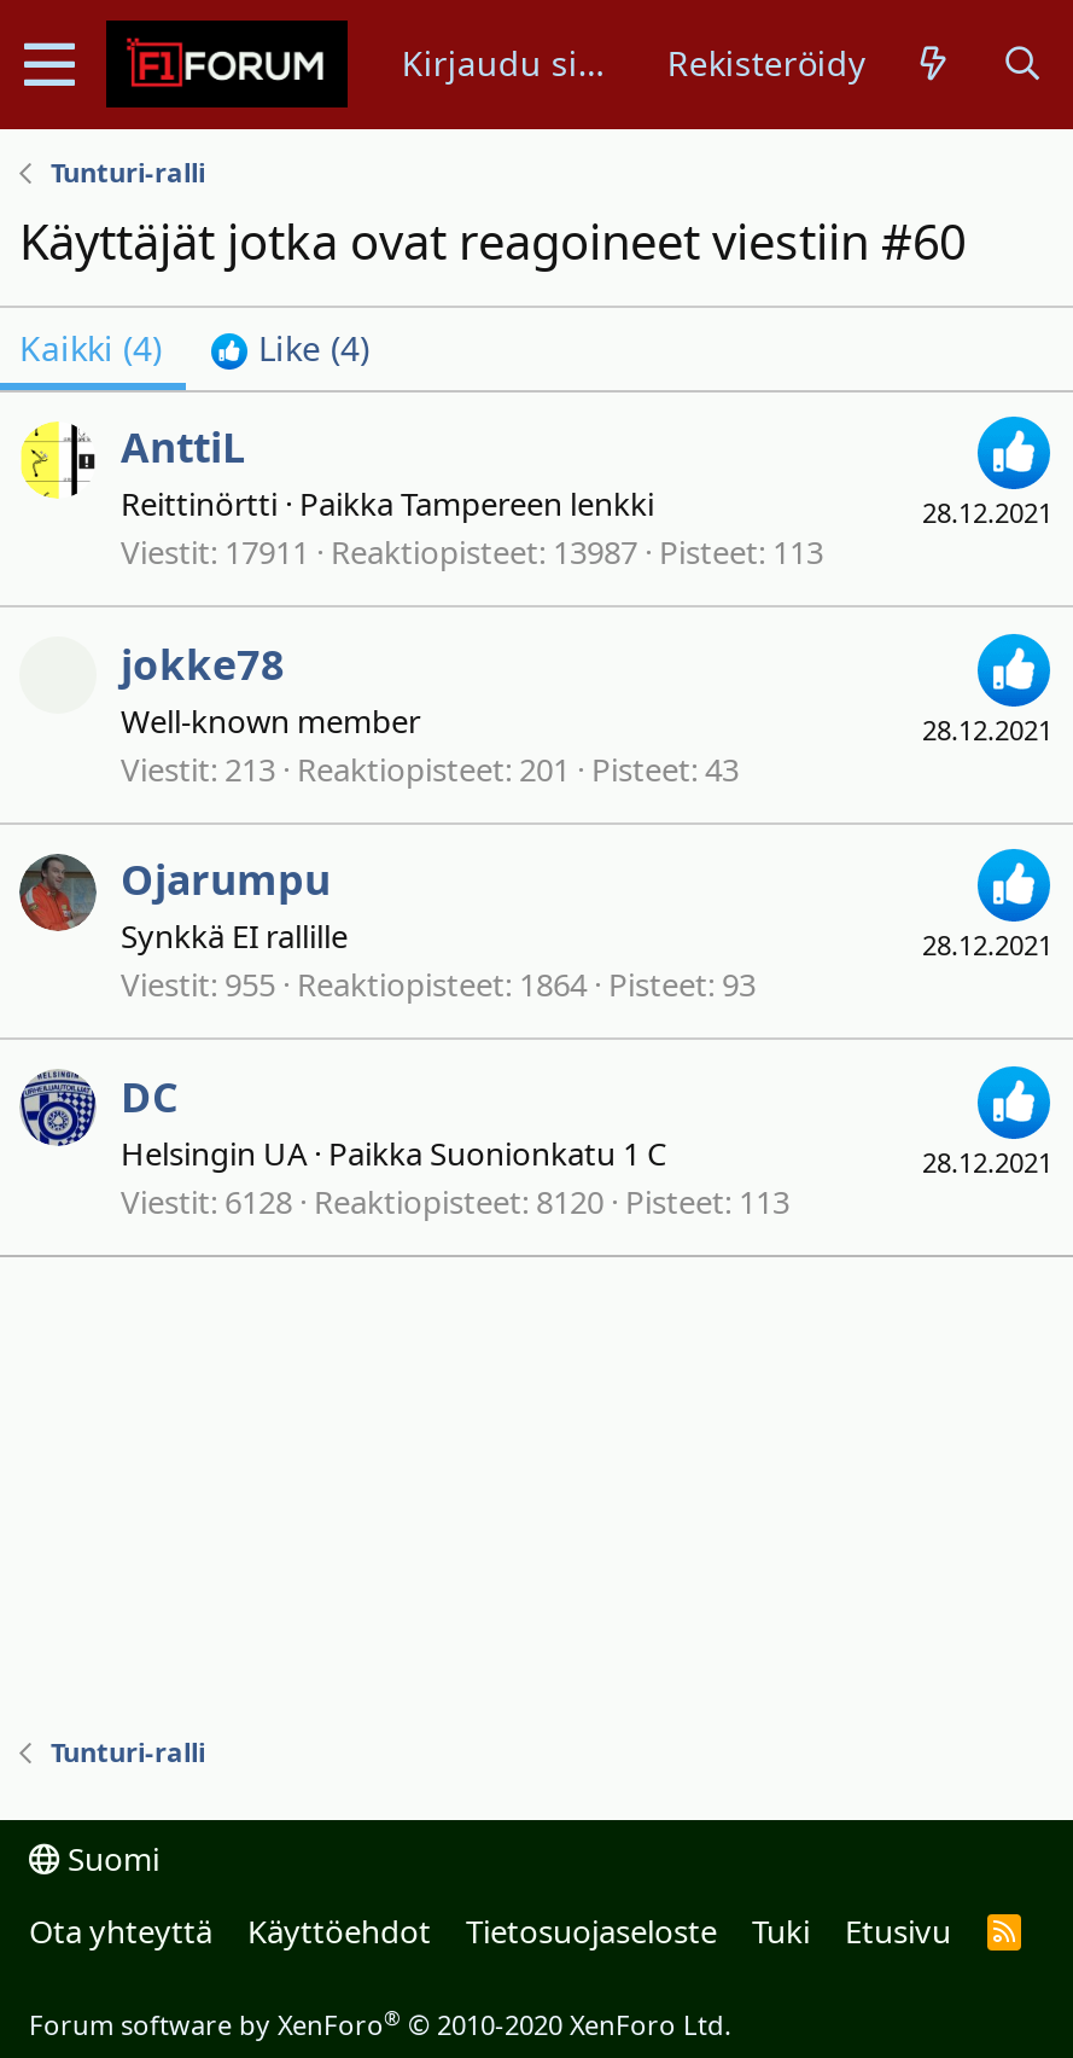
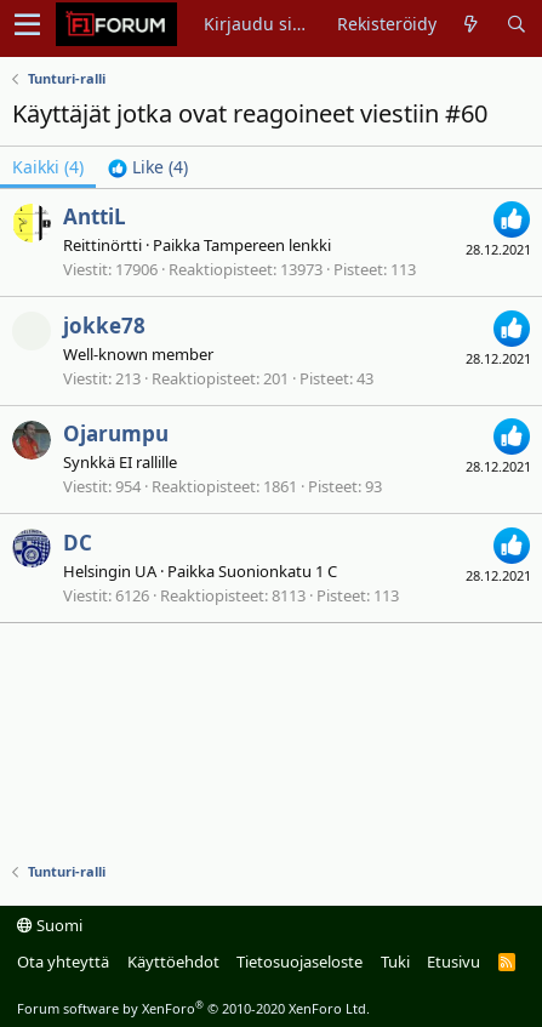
[121,531,823,575] Viestit 17911 Reaktiopisteet 13987 Pisteet 113 -> [63,259,416,281] Viestit 17906 Reaktiopisteet 13973 Pisteet 113
[121,964,756,1007] Viestit 955 Reaktiopisteet 1864 Pisteet 93 -> [63,476,382,498] Viestit 954 Reaktiopisteet 1861 Pisteet 93
[121,1180,789,1223] Viestit 6128 Reaktiopisteet 8120 Pisteet 113 -> [63,584,399,606] Viestit 6126 Reaktiopisteet 8113 Pisteet 113

